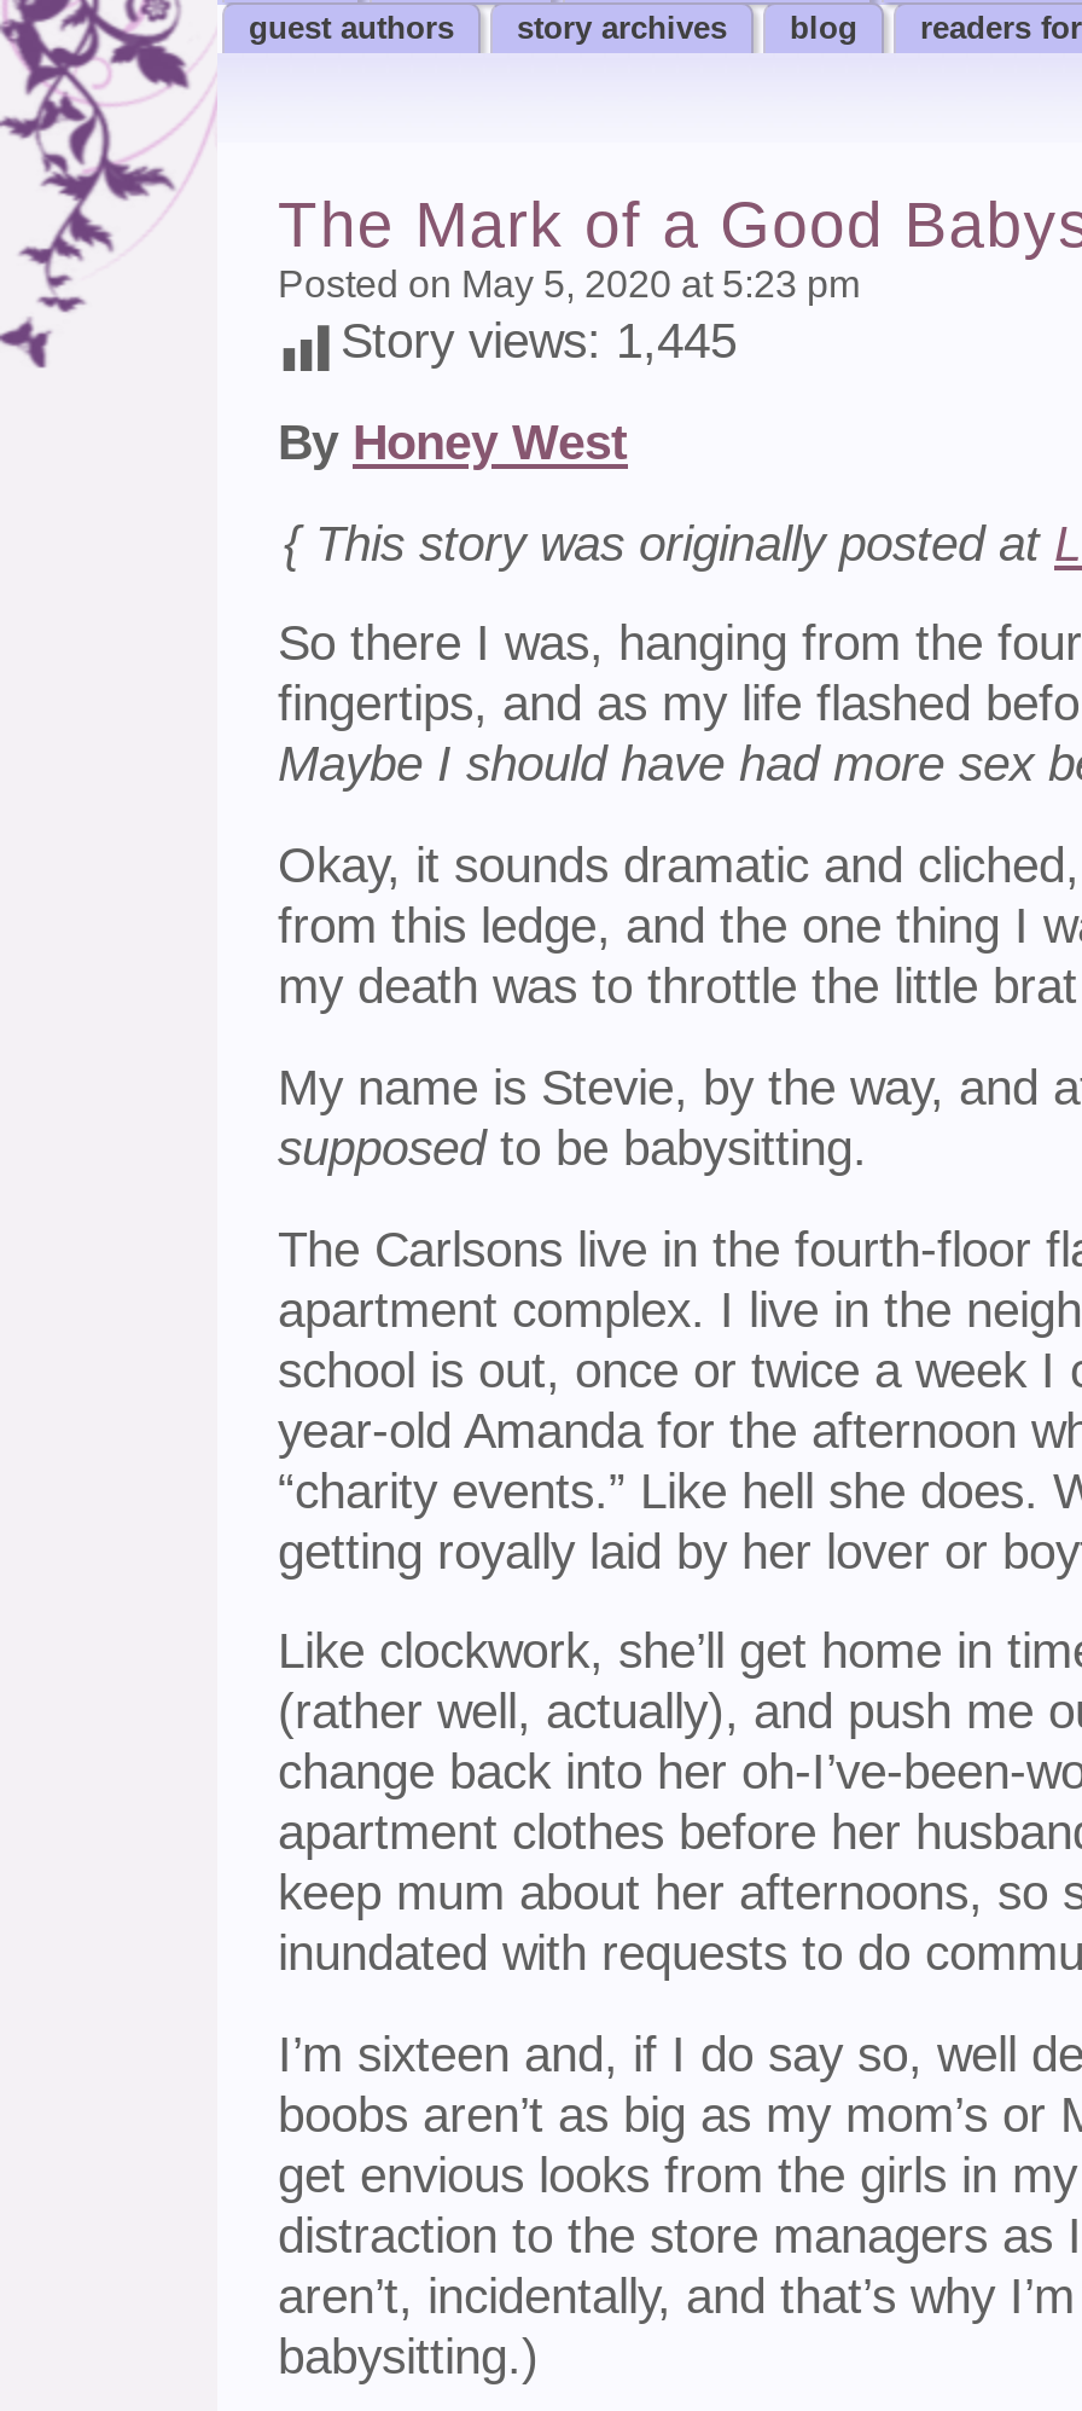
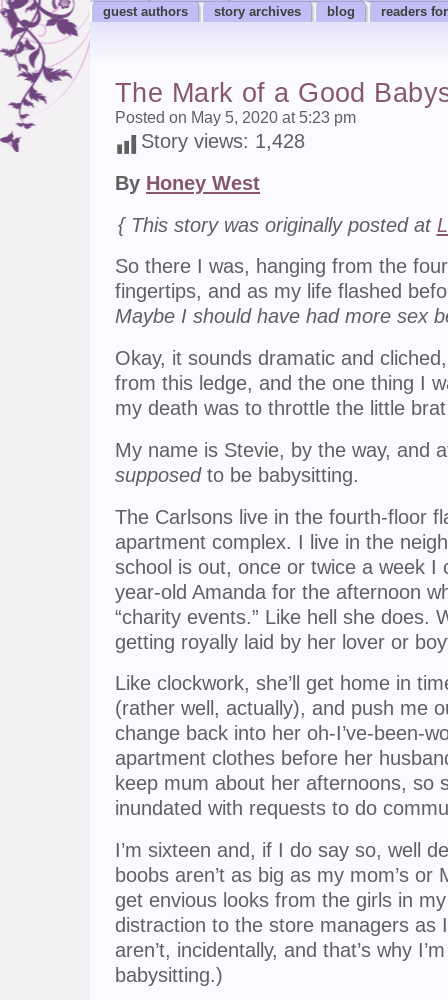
[341,314,737,367] Story views: 1,445 -> [141,130,305,152] Story views: 1,428

